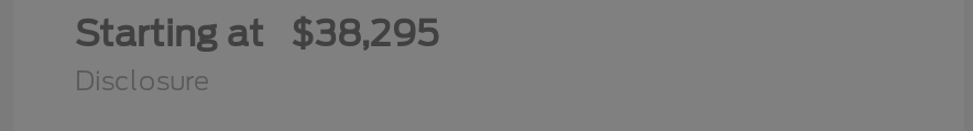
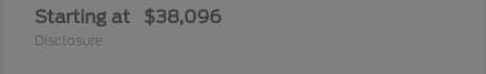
[75,13,438,55] Starting at $38,295 -> [34,6,221,27] Starting at $38,096

